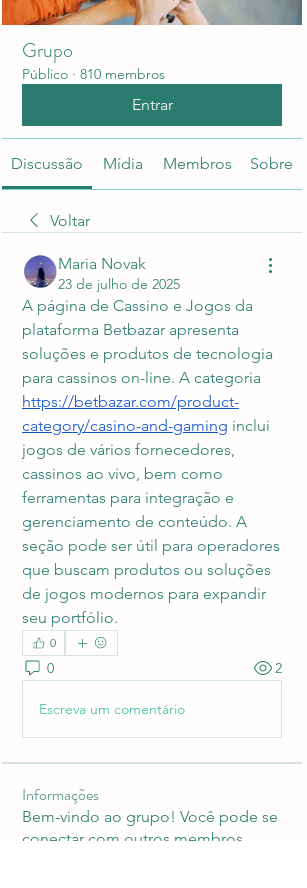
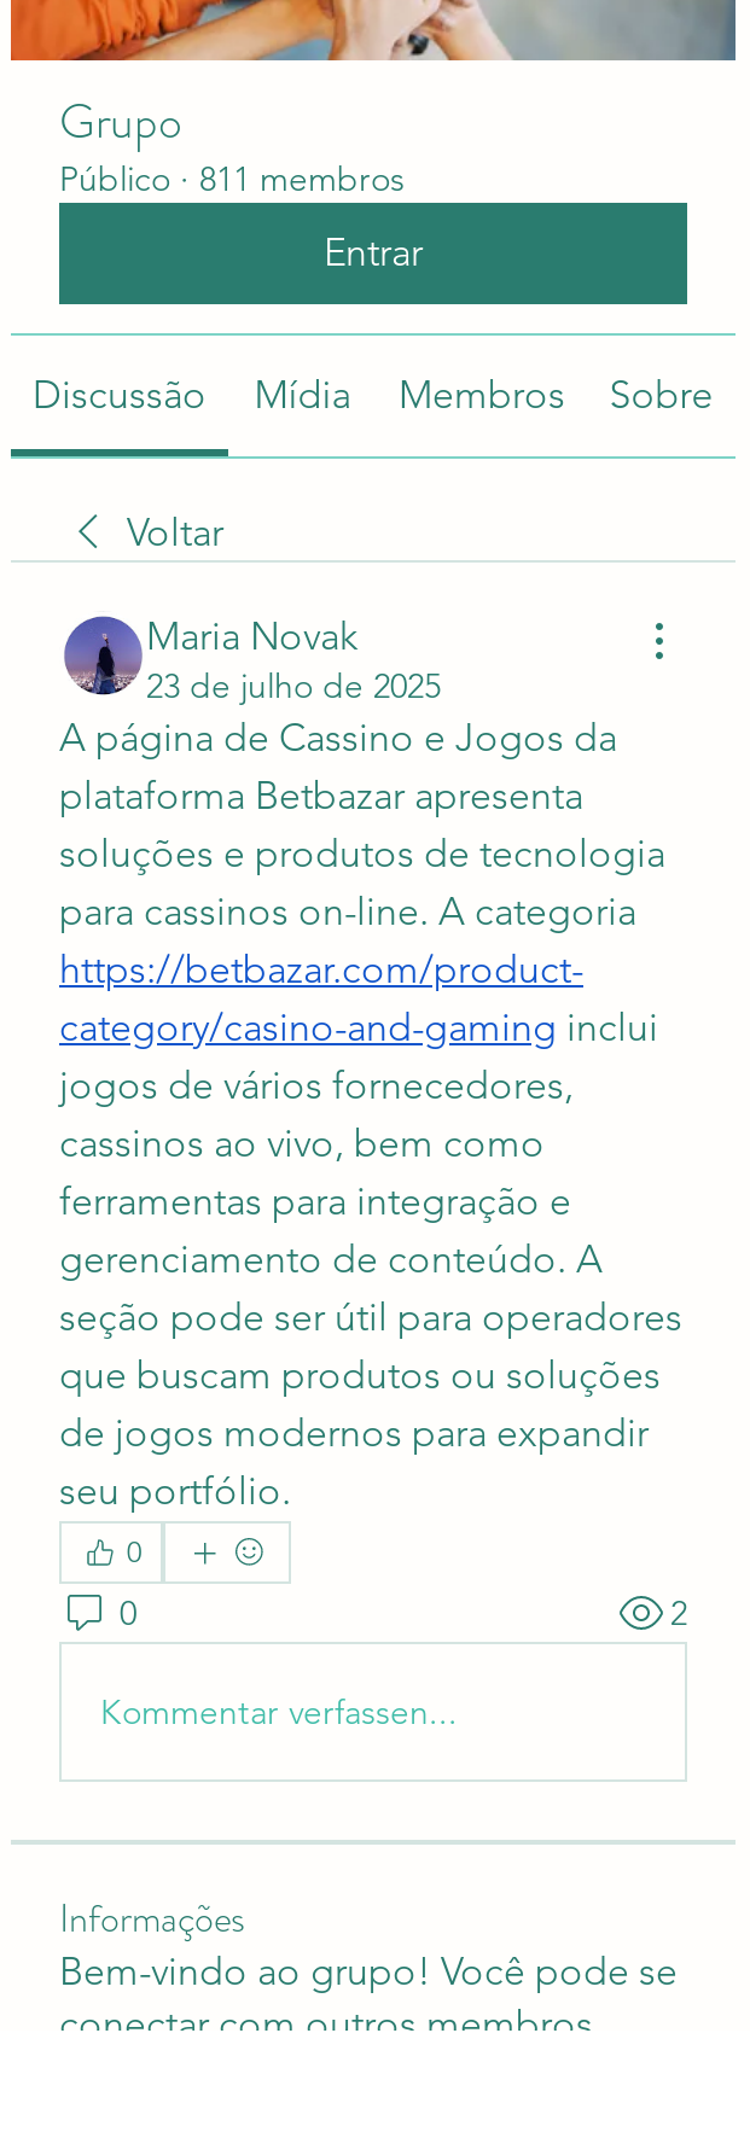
[22,65,165,83] Público · 810 membros -> [59,157,405,200] Público · 811 membros
[39,699,185,717] Escreva um comentário -> [100,1689,458,1732] Kommentar verfassen...

